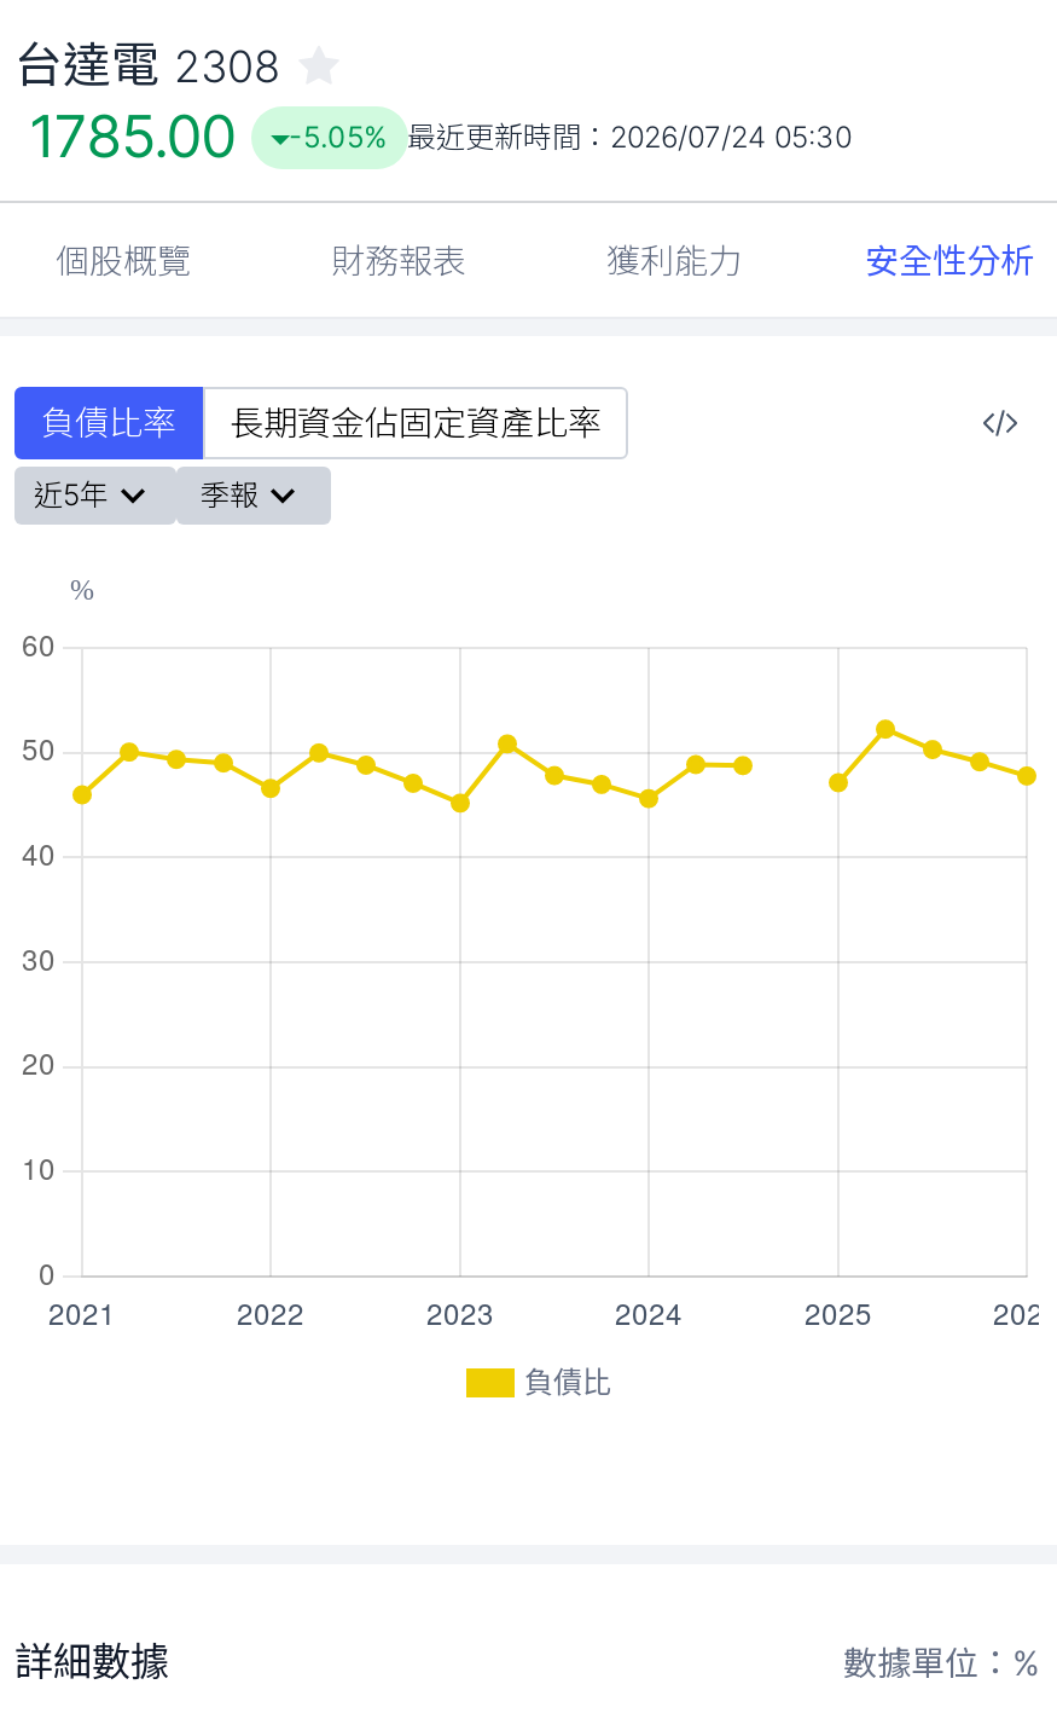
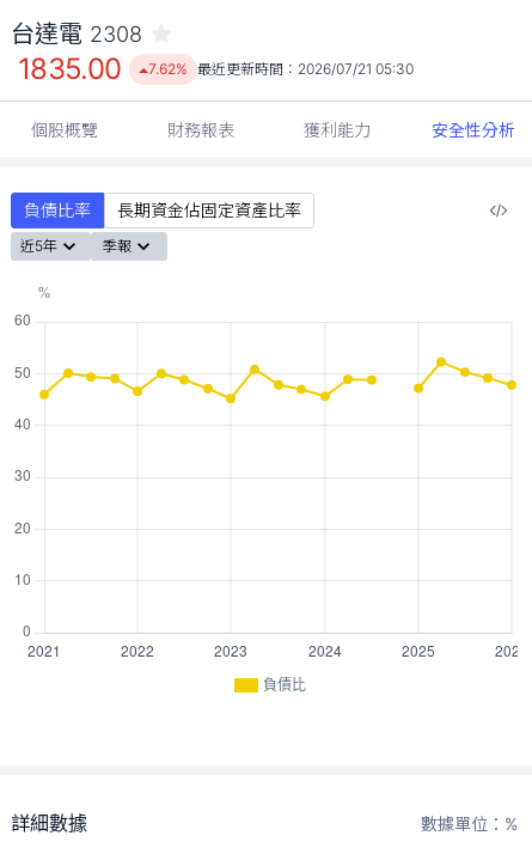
[29,102,236,172] 1785.00 -> [18,51,121,86] 1835.00
[289,118,852,155] -5.05% 最近更新時間：2026/07/24 05:30 -> [148,60,413,78] 7.62% 最近更新時間：2026/07/21 05:30

